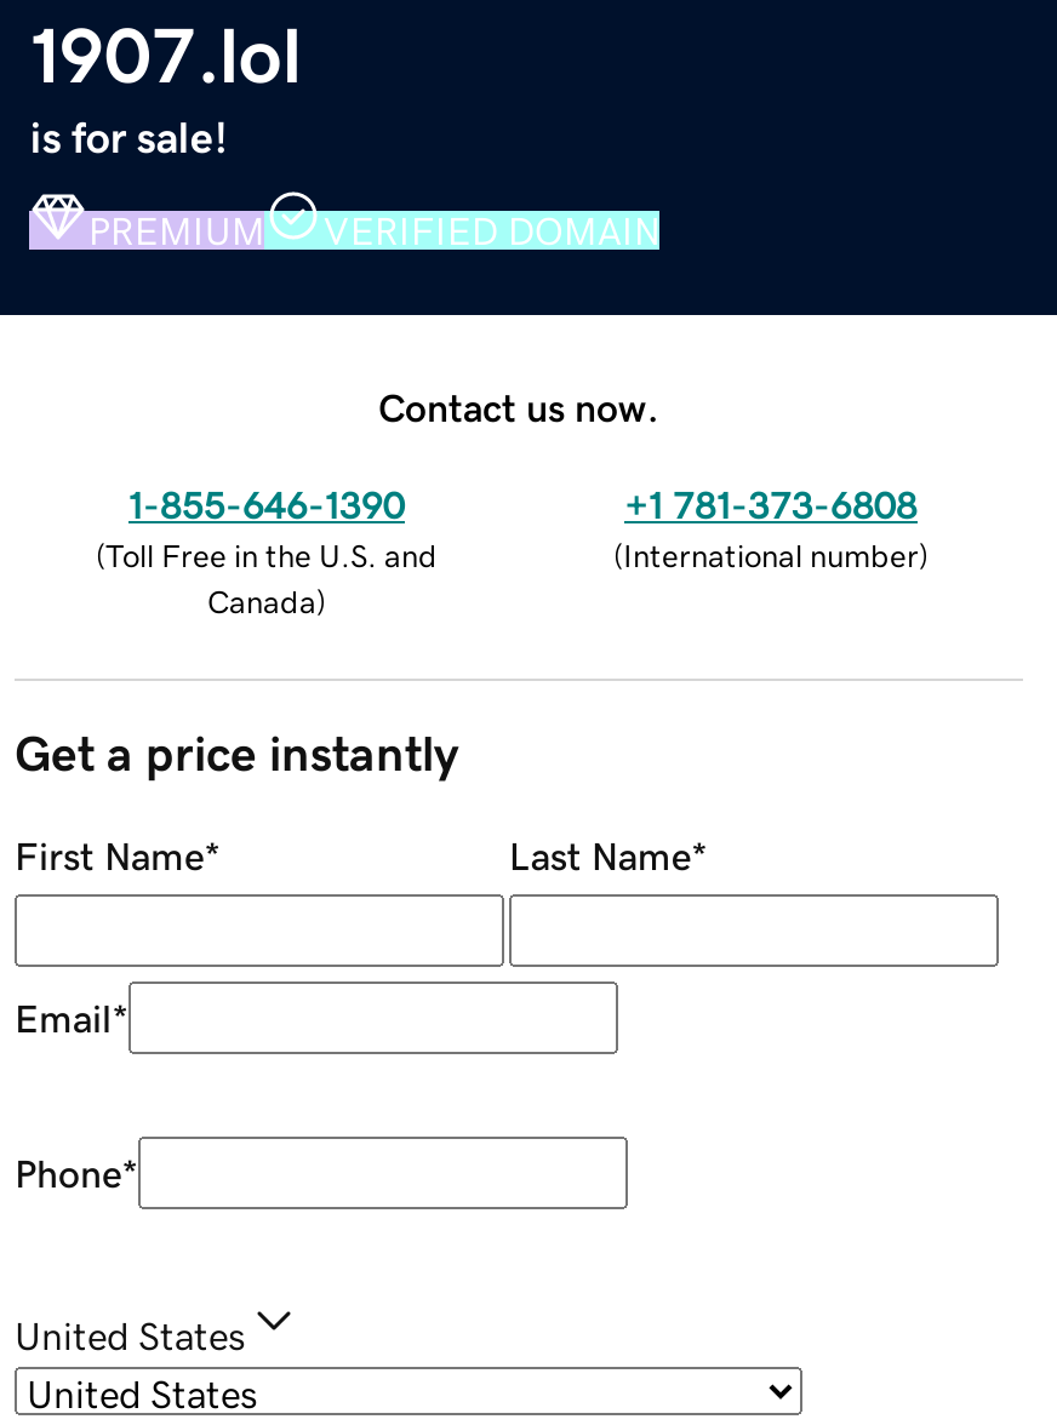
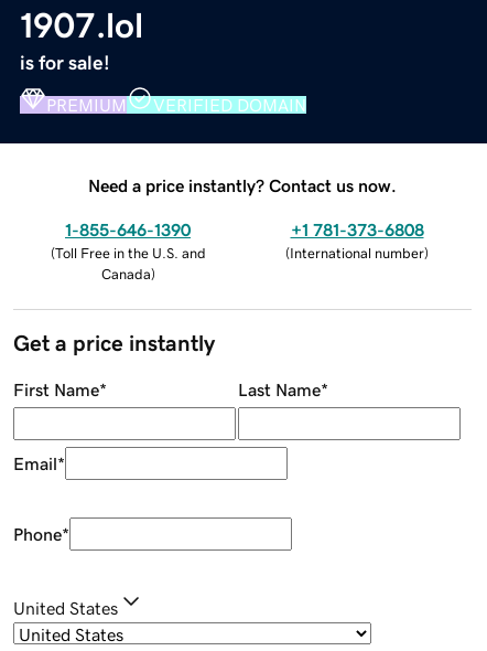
[378,387,659,426] Contact us now. -> [88,176,397,194] Need a price instantly? Contact us now.

